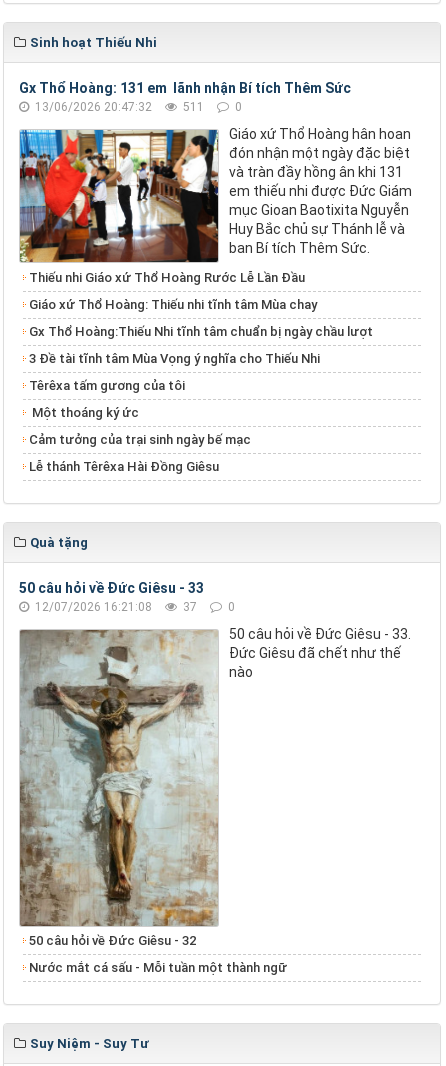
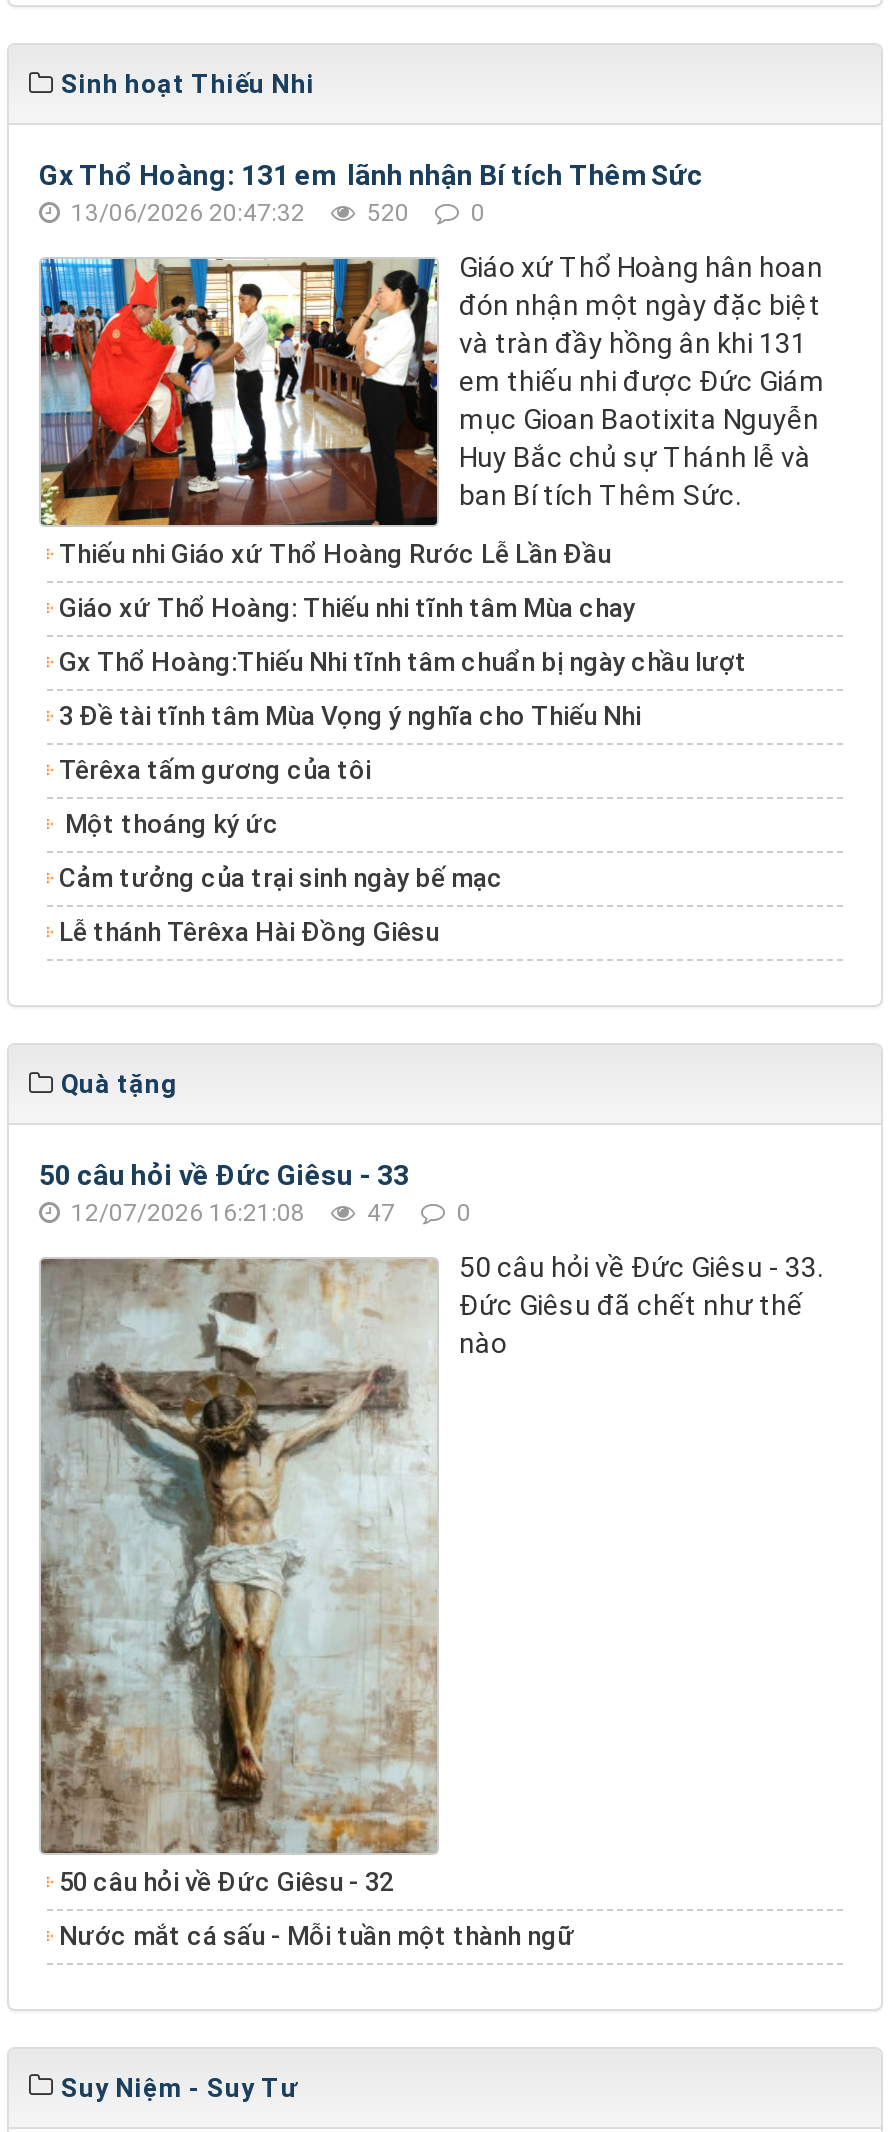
[32,100,242,114] 13/06/2026 20:47:32 511 0 -> [65,200,485,228] 13/06/2026 20:47:32 520 0
[32,600,235,614] 12/07/2026 16:21:08 37 0 -> [65,1200,471,1228] 12/07/2026 16:21:08 47 0

